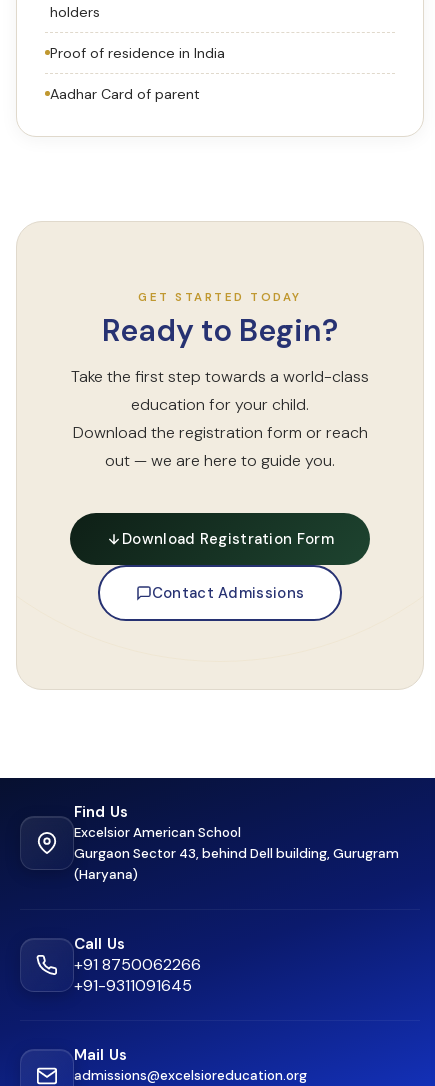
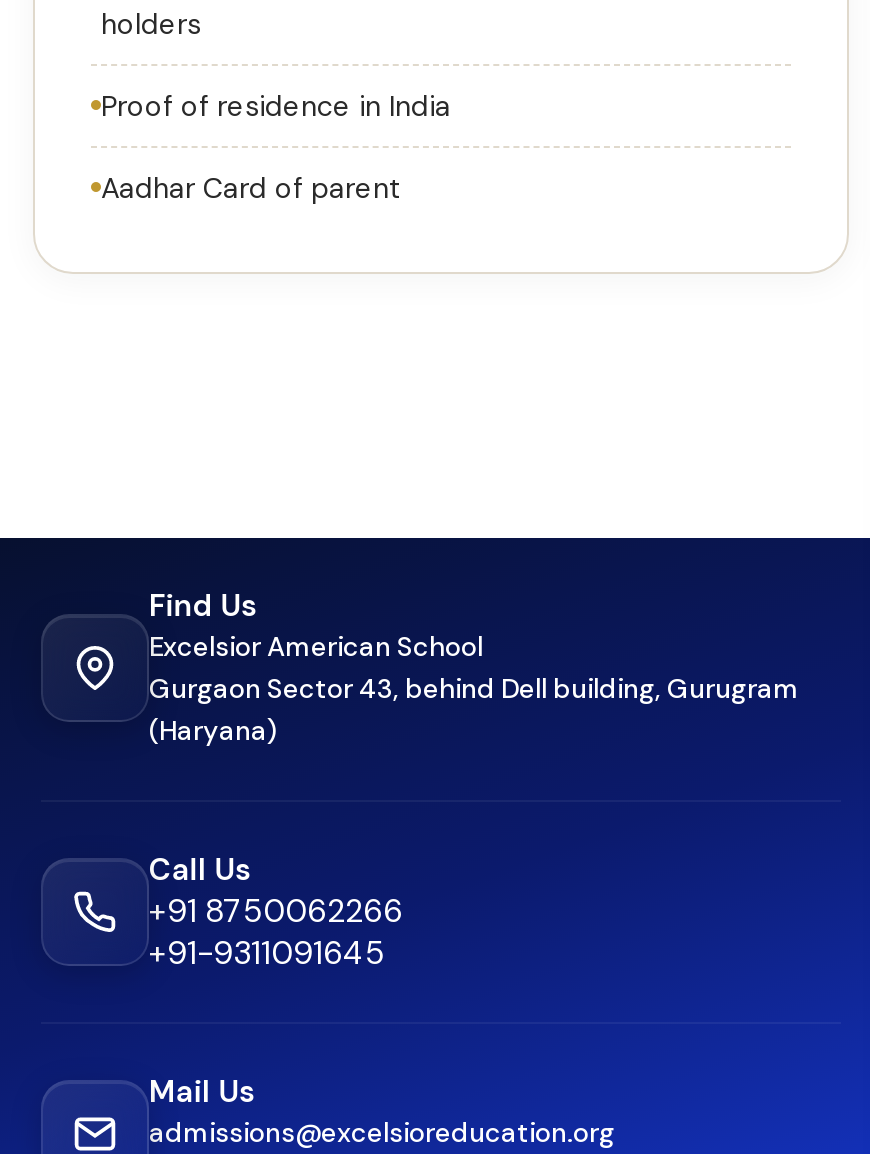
[16,221,424,690] [image] | GET STARTED TODAY | Ready to Begin? | Take the first step towards a world-class | education for your child. | Download the registration form or reach | out — we are here to guide you. -> none
[122,528,334,602] Download Registration Form | Contact Admissions -> none

